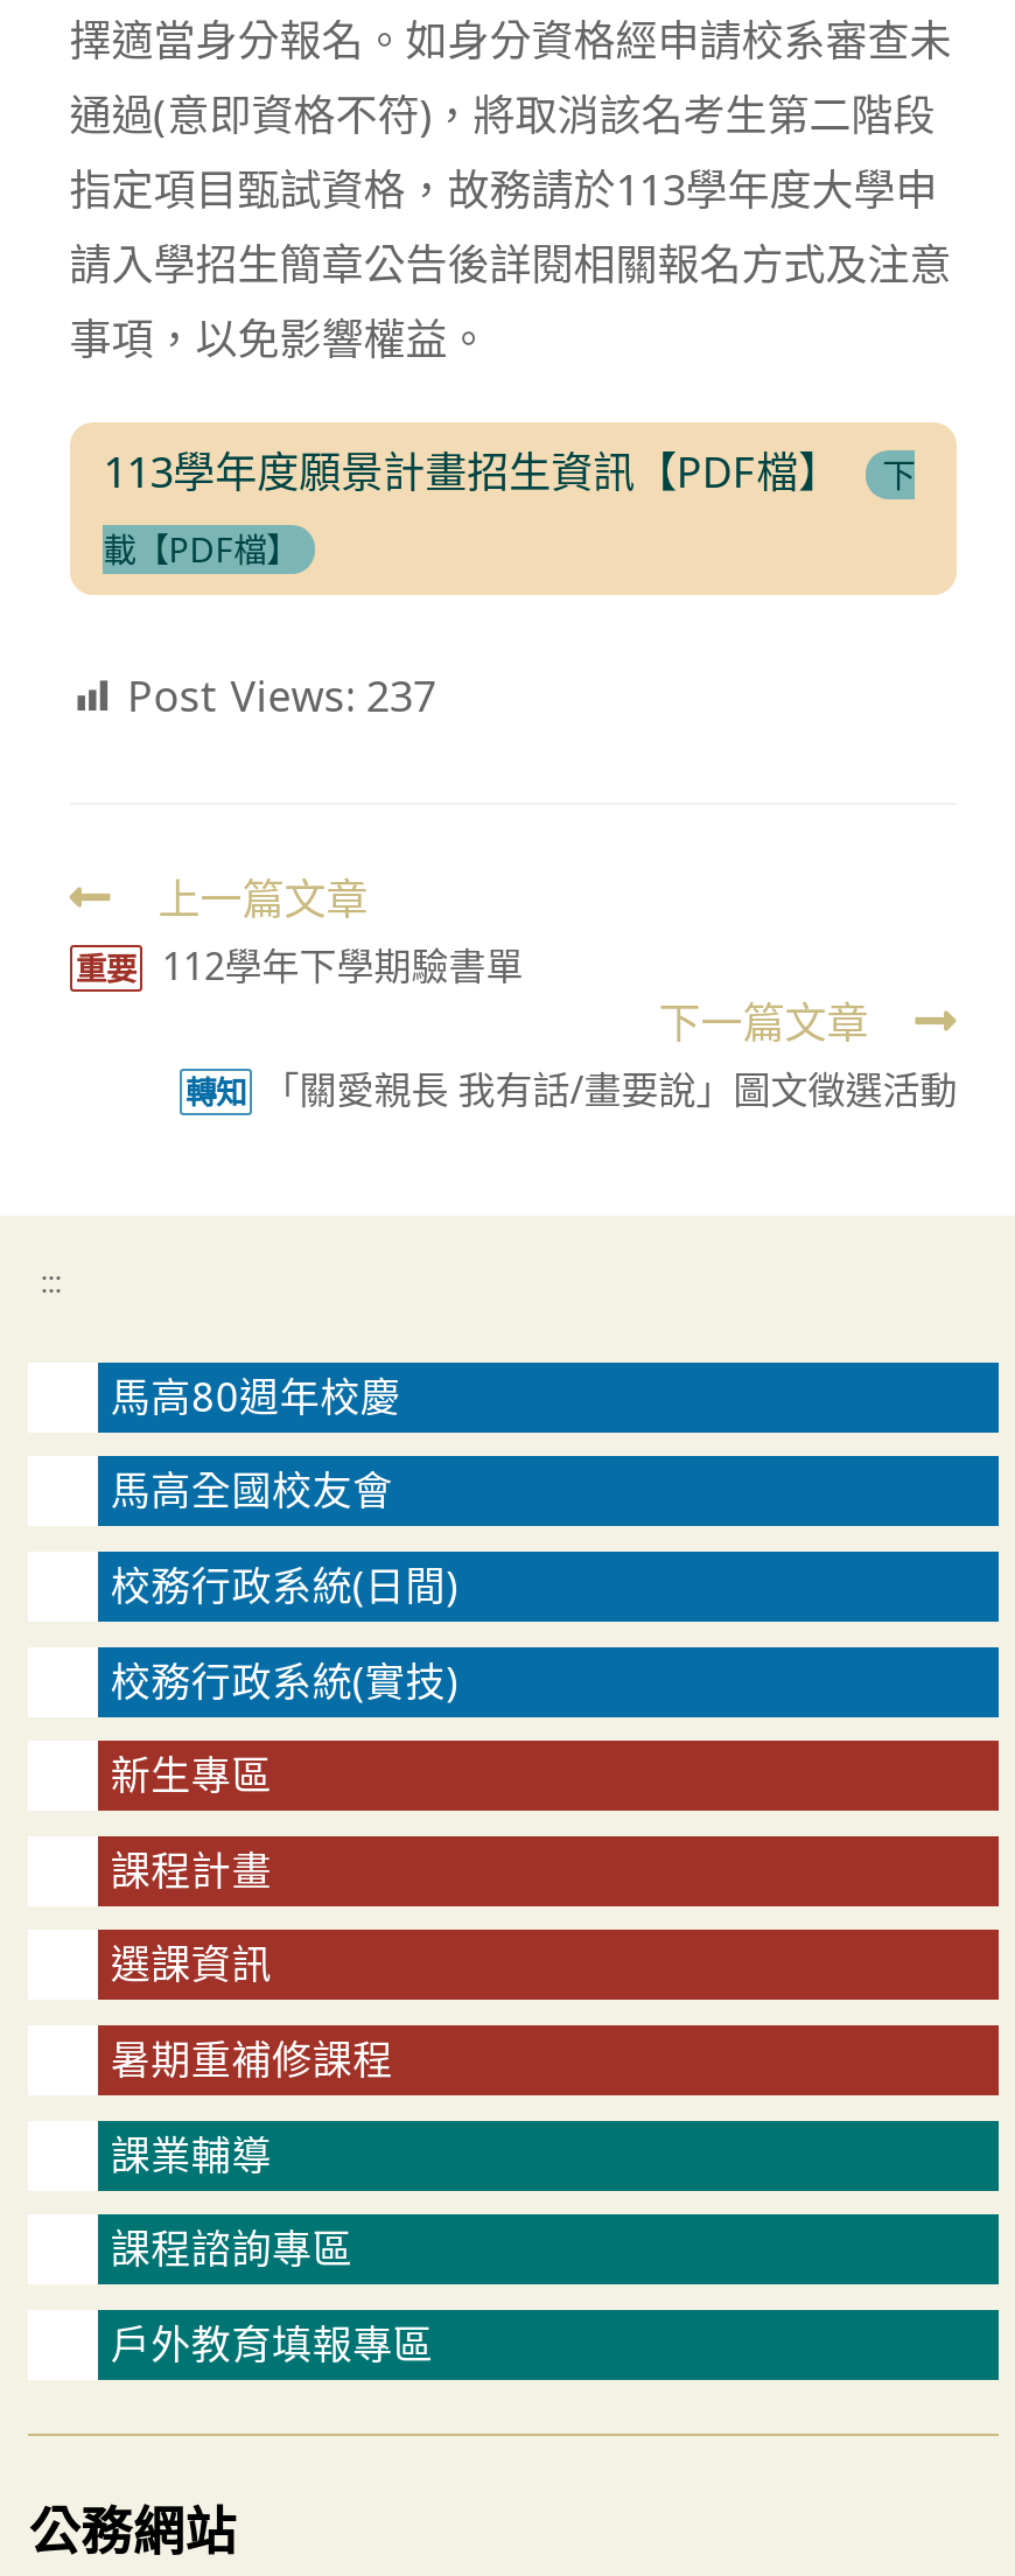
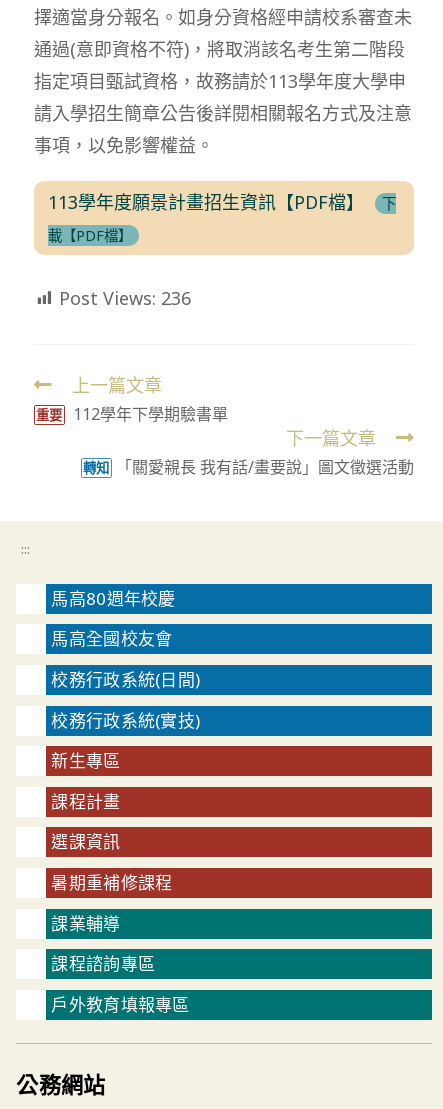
[128,668,436,724] Post Views: 237 -> [59,286,191,310] Post Views: 236

